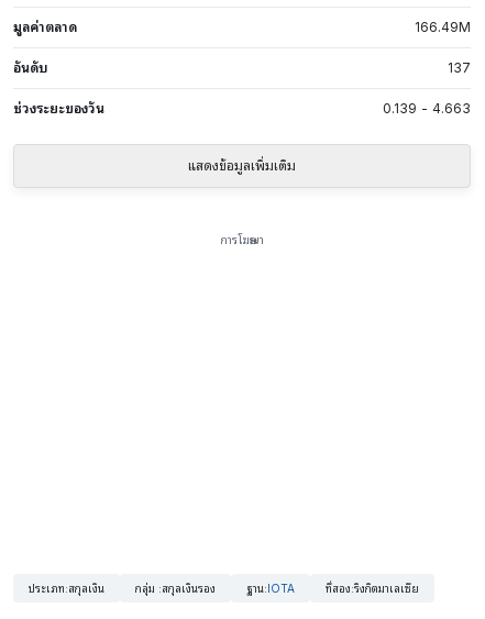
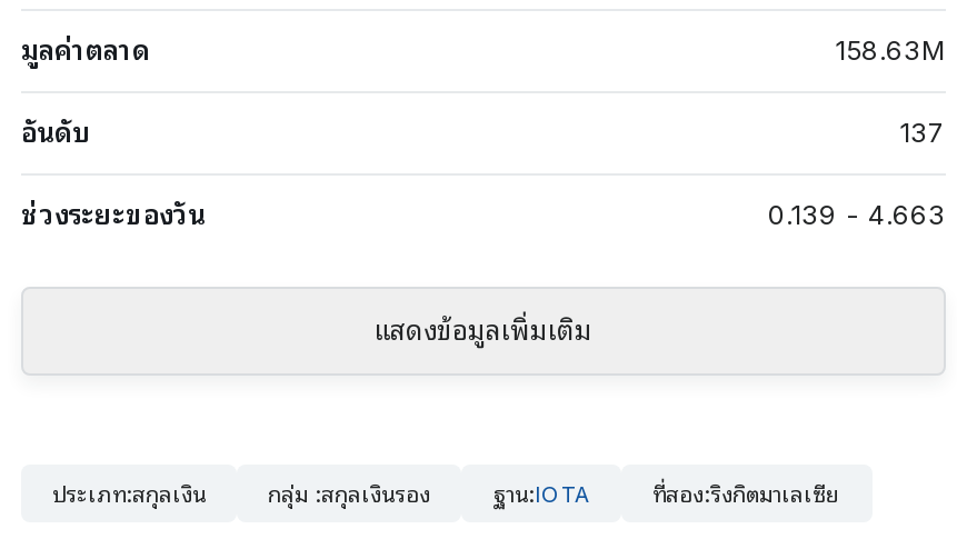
[415,18,471,35] 166.49M -> [835,33,946,66] 158.63M
[221,233,263,246] การโฆษณา -> none

